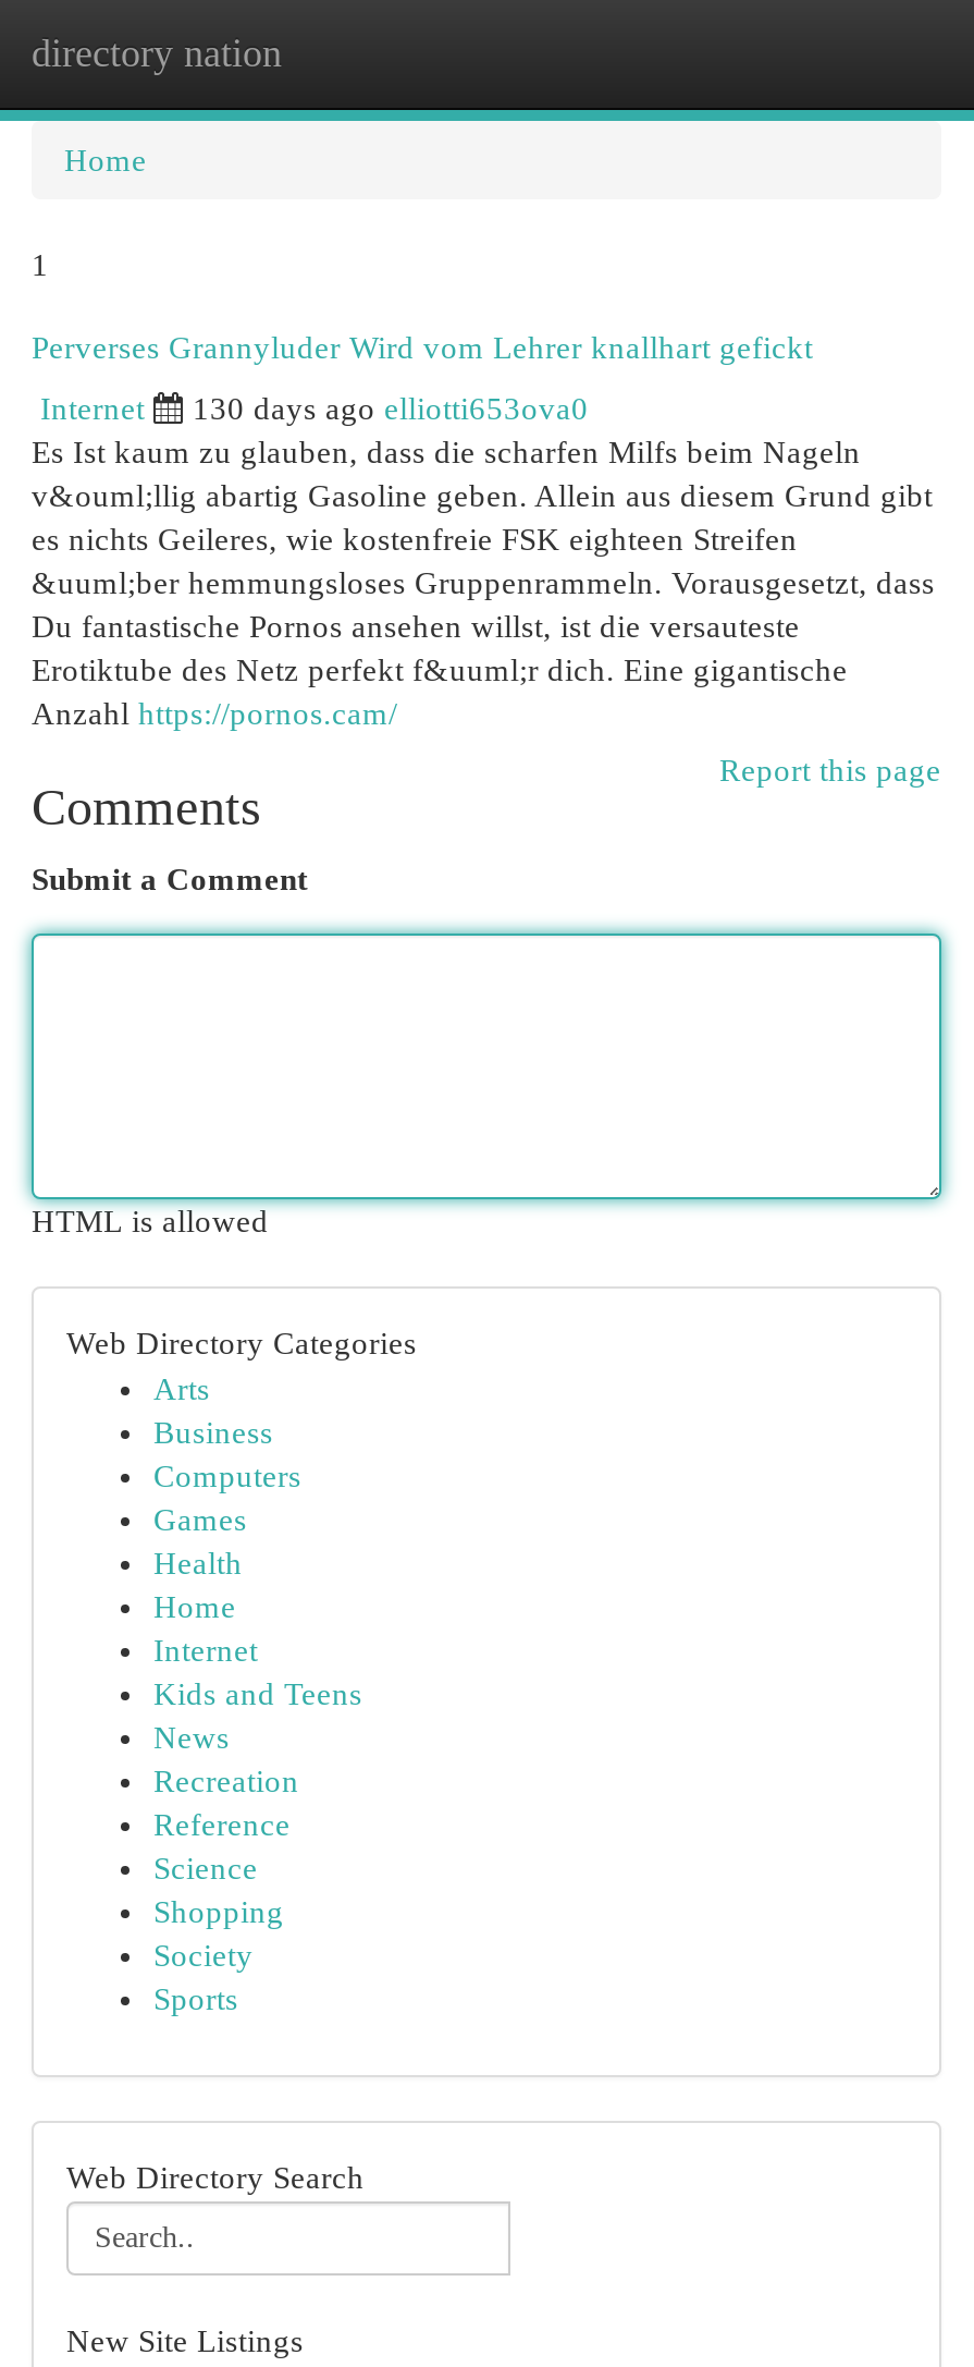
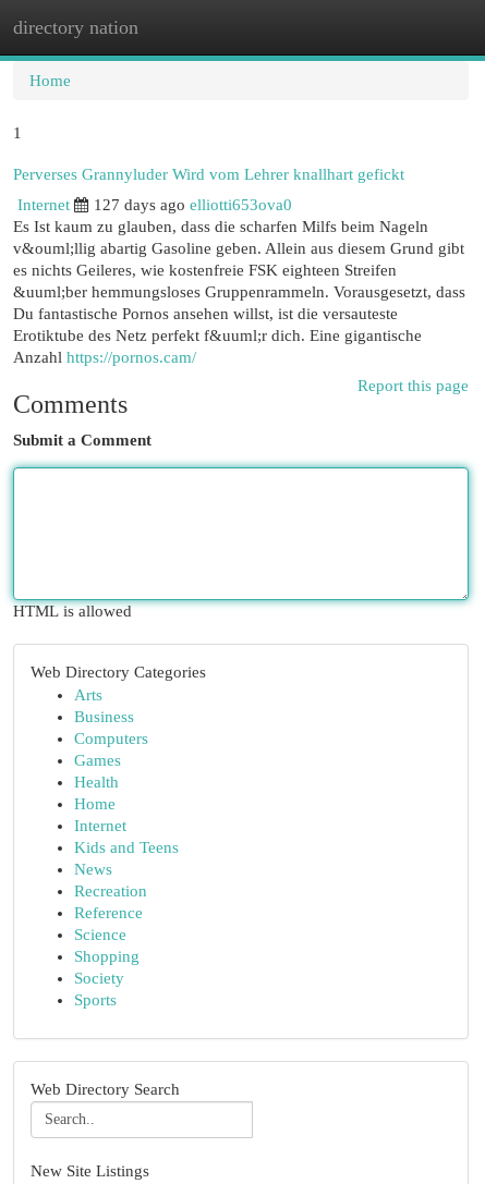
[193,391,589,426] 130 days ago elliotti653ova0 -> [94,196,292,213] 127 days ago elliotti653ova0

